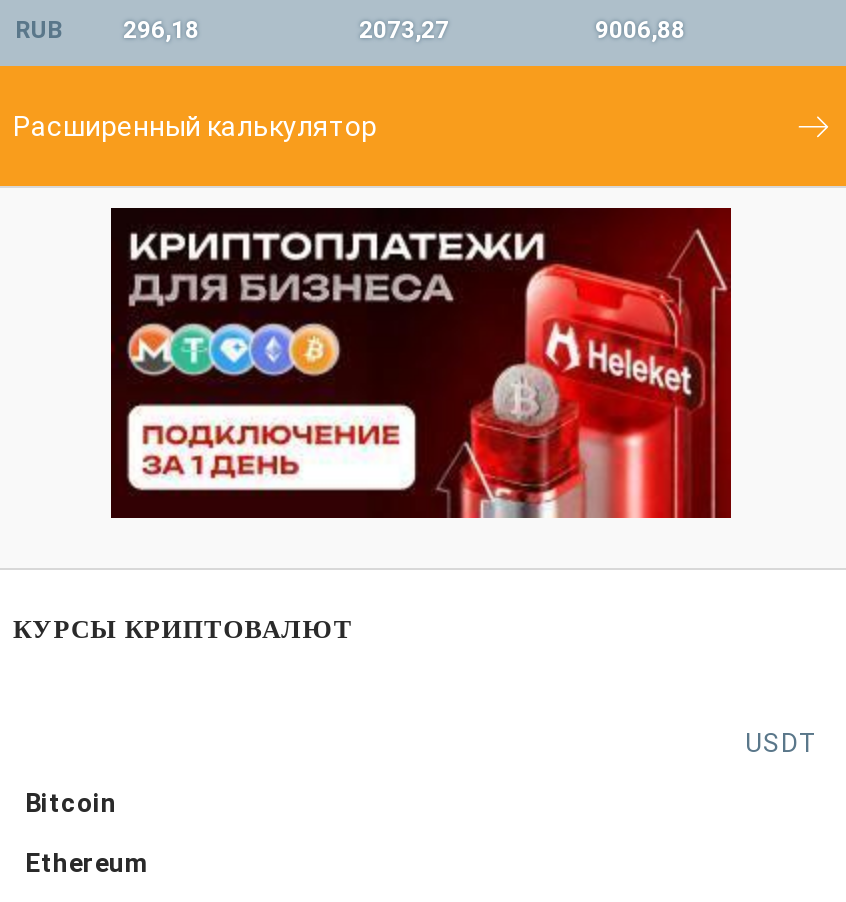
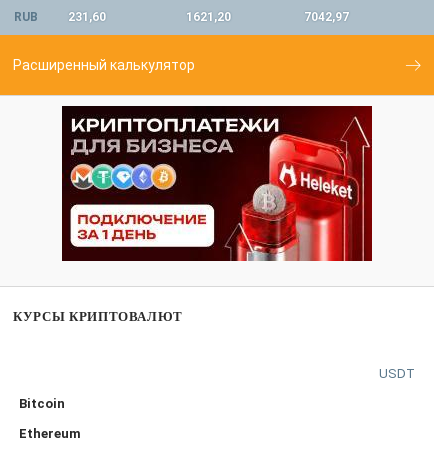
[123,16,199,44] 296,18 -> [68,10,106,24] 231,60
[359,16,449,44] 2073,27 -> [186,10,231,24] 1621,20
[595,16,685,44] 9006,88 -> [304,10,349,24] 7042,97

